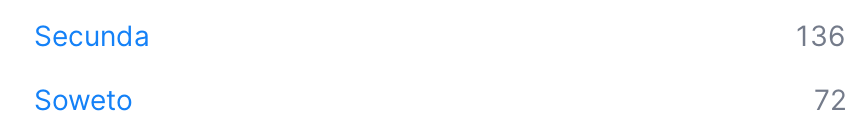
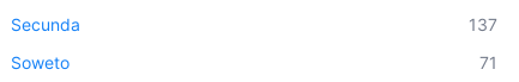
[796,18,846,52] 136 -> [469,14,497,34] 137
[814,82,846,116] 72 -> [479,52,497,72] 71

